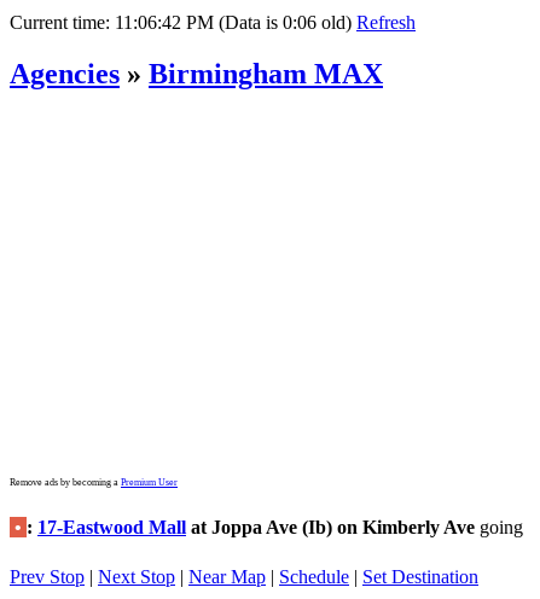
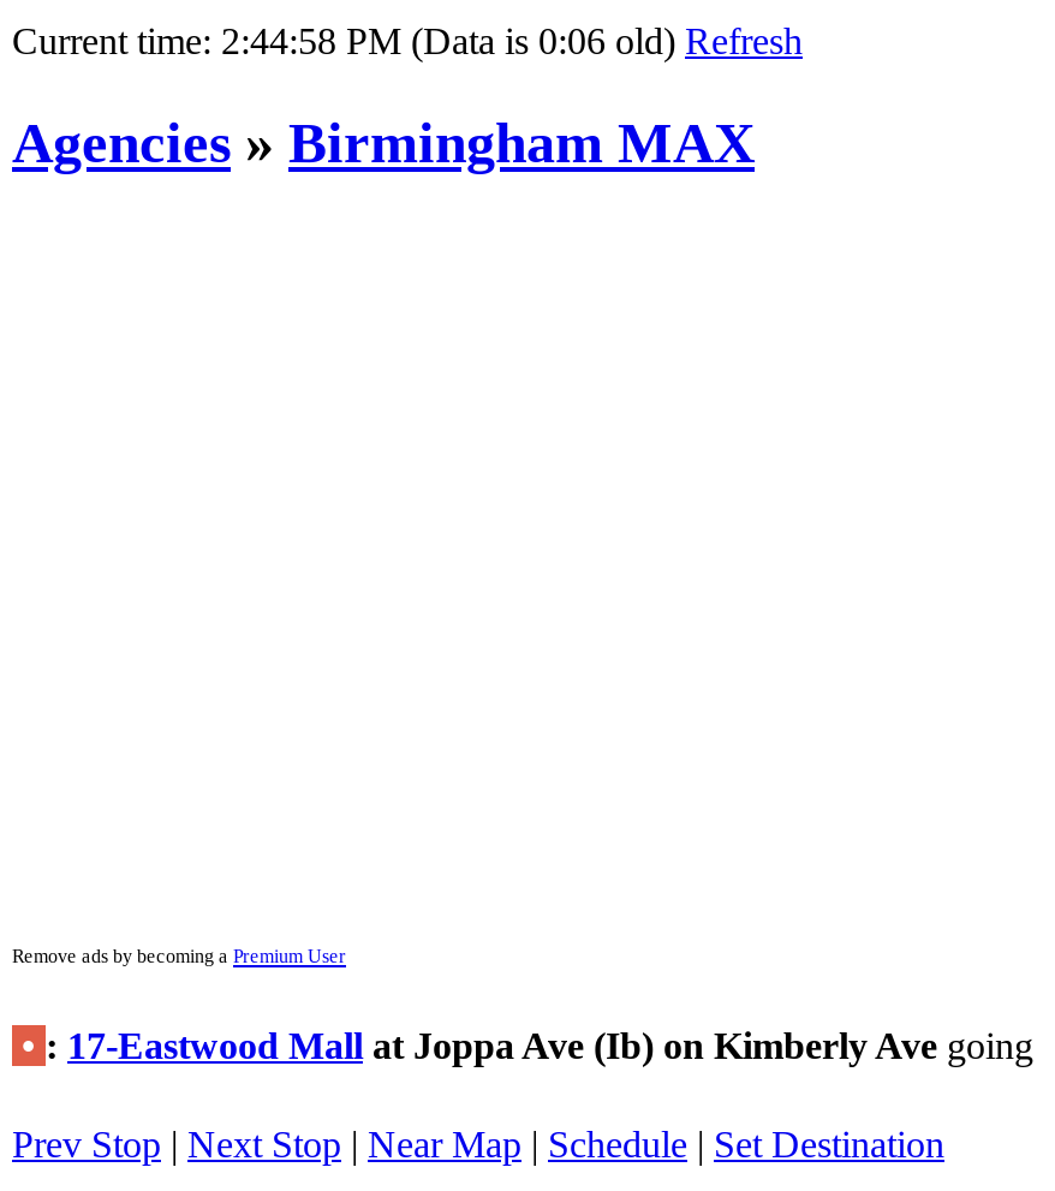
[10,12,416,33] Current time: 11:06:42 PM (Data is 0:06 old) Refresh -> [12,20,803,61] Current time: 2:44:58 PM (Data is 0:06 old) Refresh

